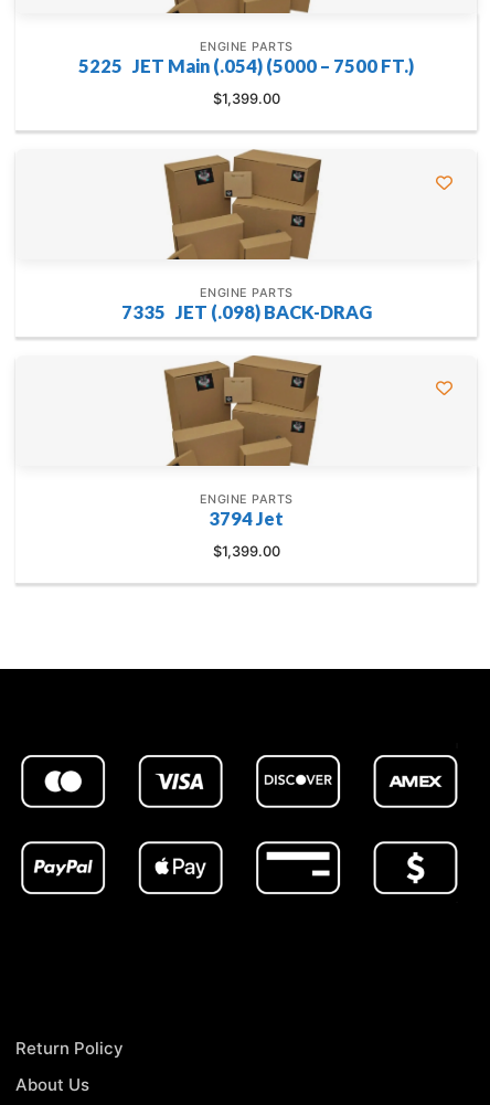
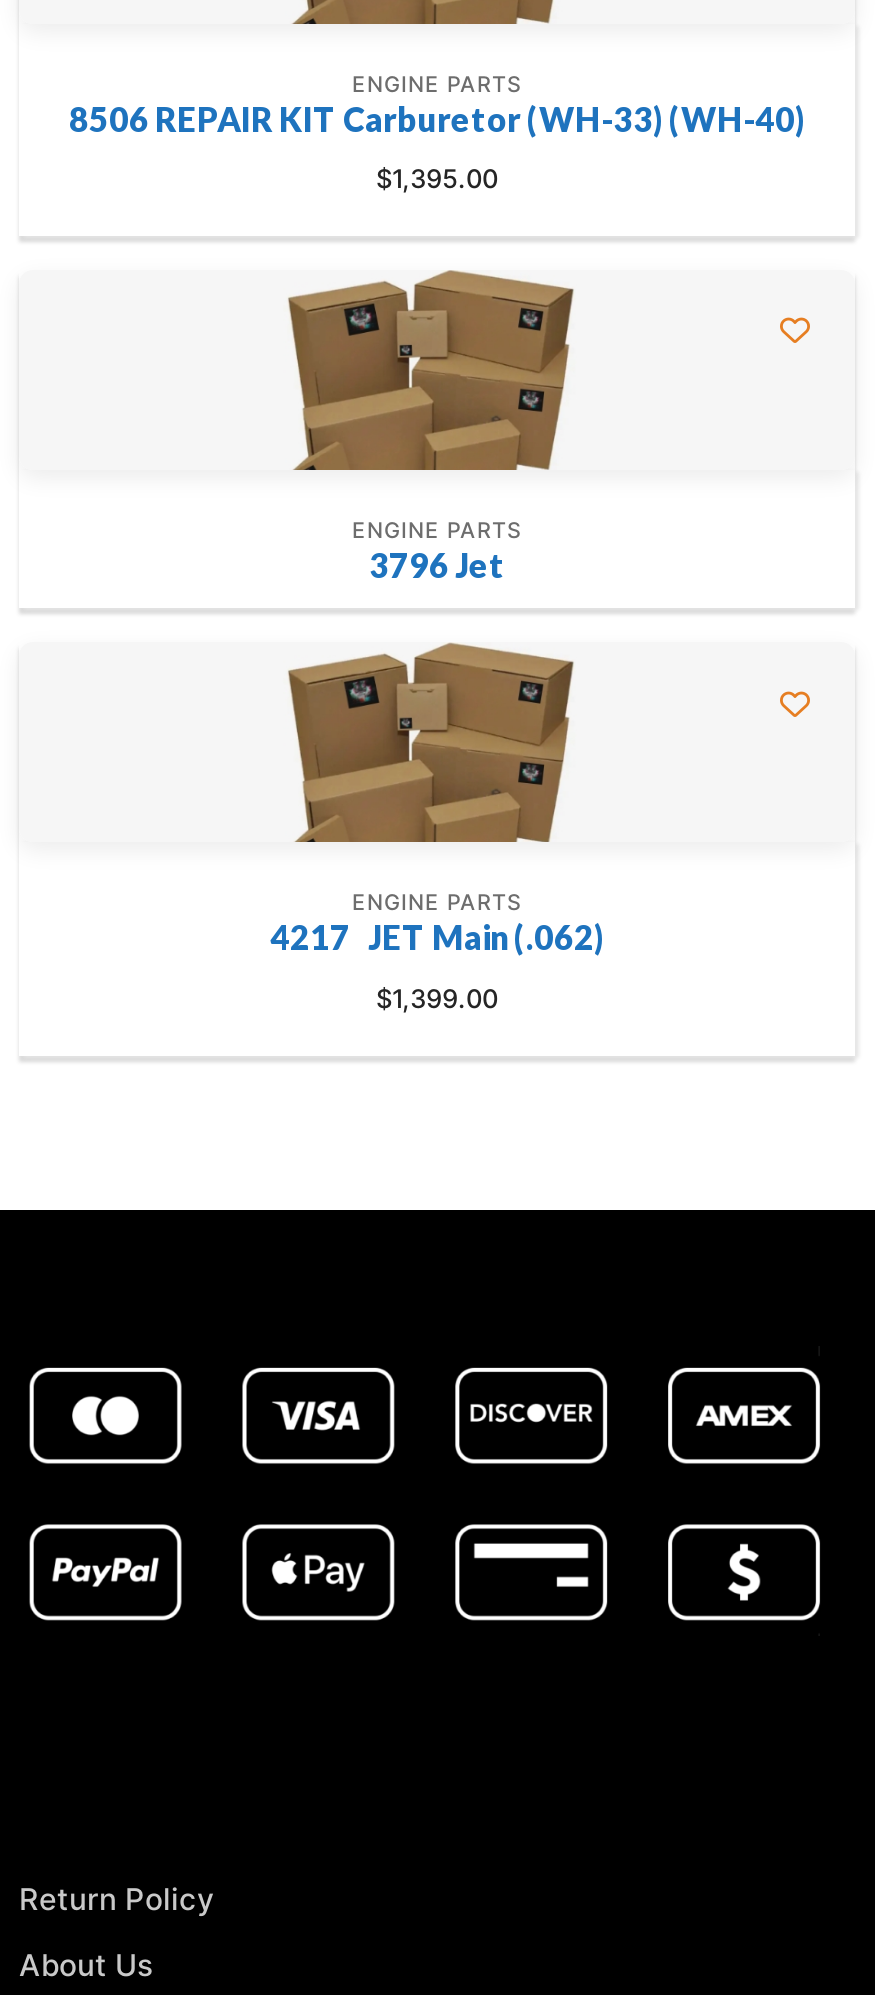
[78,55,414,77] 5225 JET Main (.054) (5000 – 7500 FT.) -> [69,100,805,140] 8506 REPAIR KIT Carburetor (WH-33) (WH-40)
[212,91,280,107] $1,399.00 -> [376,165,498,195] $1,395.00
[121,301,371,323] 7335 JET (.098) BACK-DRAG -> [369,546,505,586] 3796 Jet
[209,507,284,529] 3794 Jet -> [270,919,604,959] 4217 JET Main (.062)

